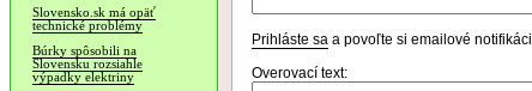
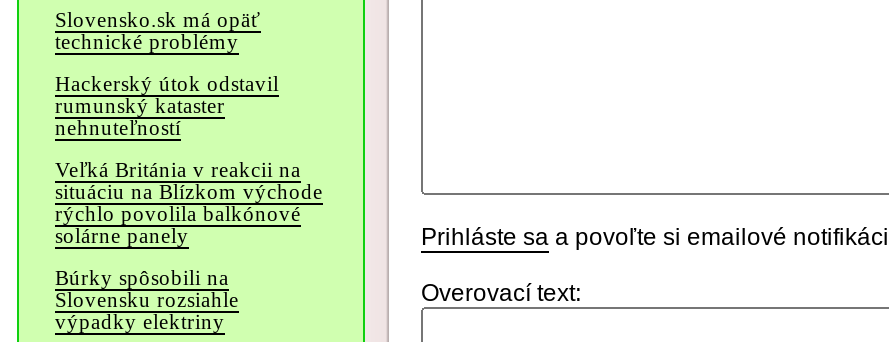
none -> [55,73,323,247] Hackerský útok odstavil | rumunský kataster | nehnuteľností | Veľká Británia v reakcii na | situáciu na Blízkom východe | rýchlo povolila balkónové | solárne panely

